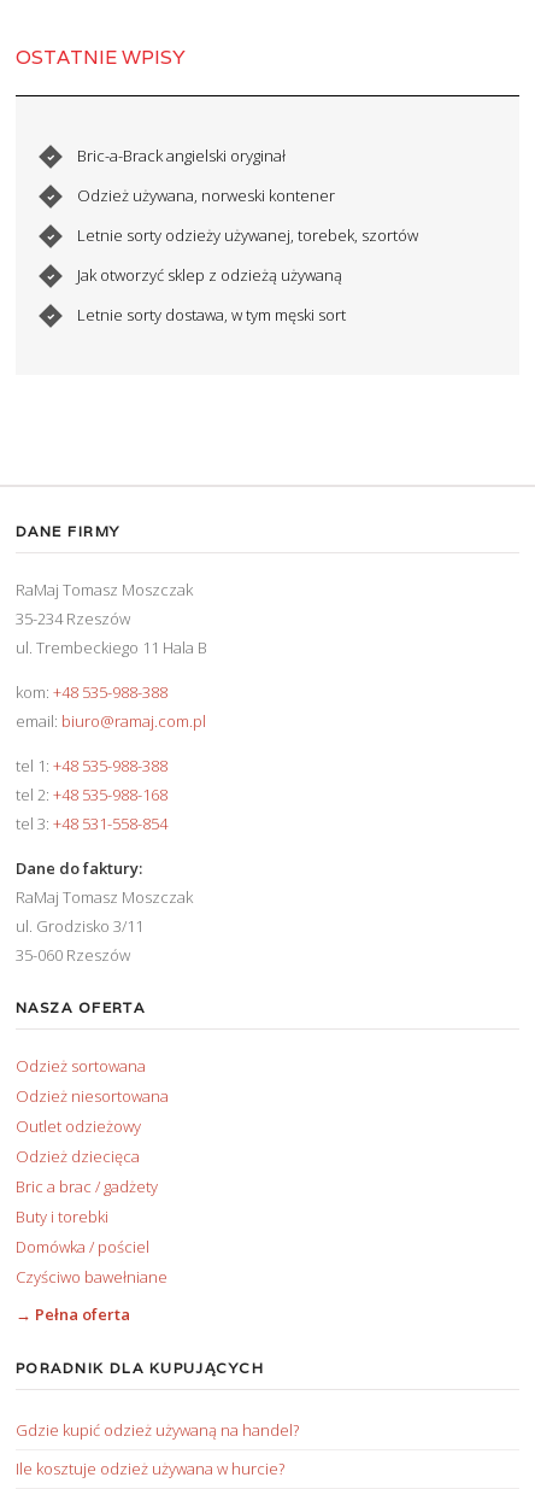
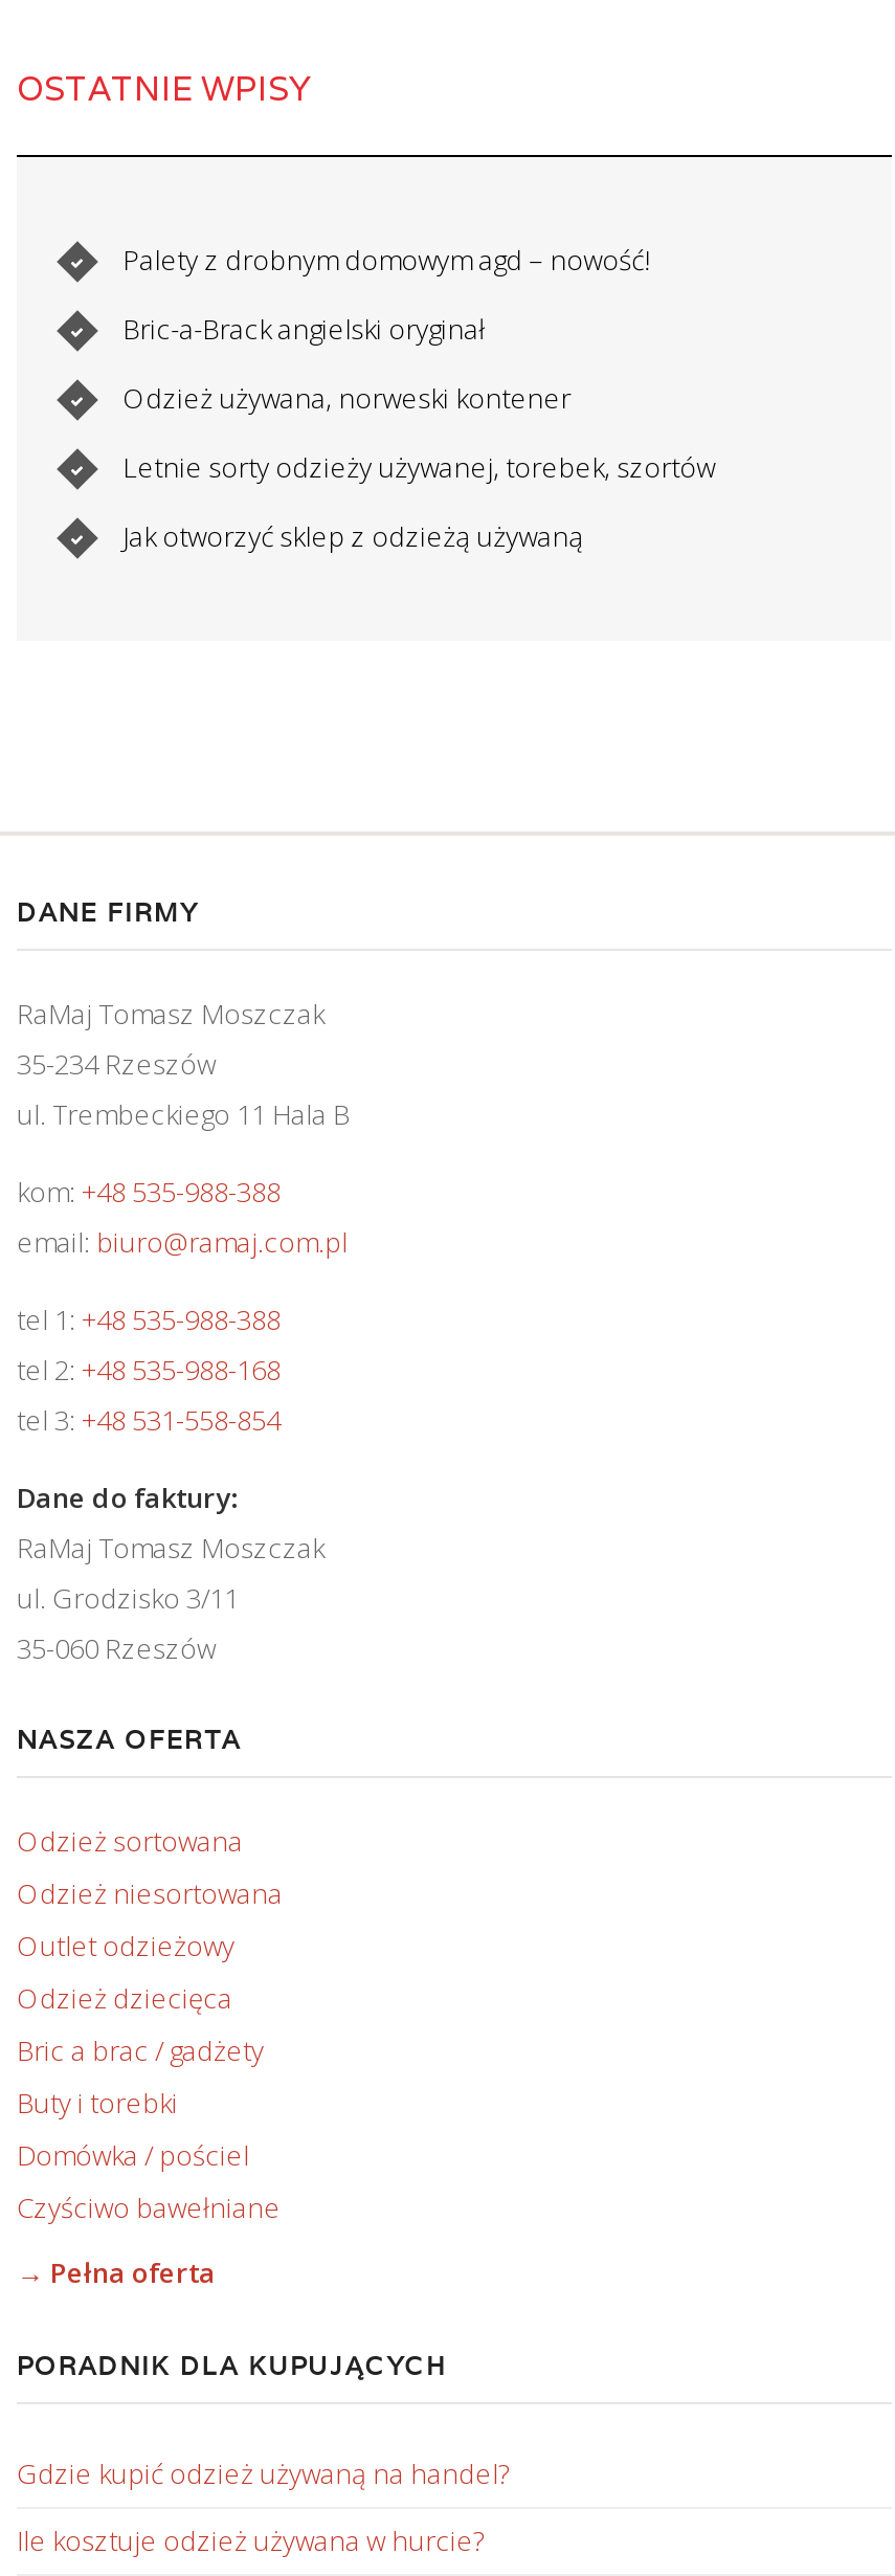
none -> [123,242,650,280] Palety z drobnym domowym agd – nowość!
moved [77,145,418,286] -> [123,311,715,556]: Bric-a-Brack angielski oryginał | Odzież używana, norweski kontener | Letnie sorty odzieży używanej, torebek, szortów | Jak otworzyć sklep z odzieżą używaną
[77,304,345,326] Letnie sorty dostawa, w tym męski sort -> none

